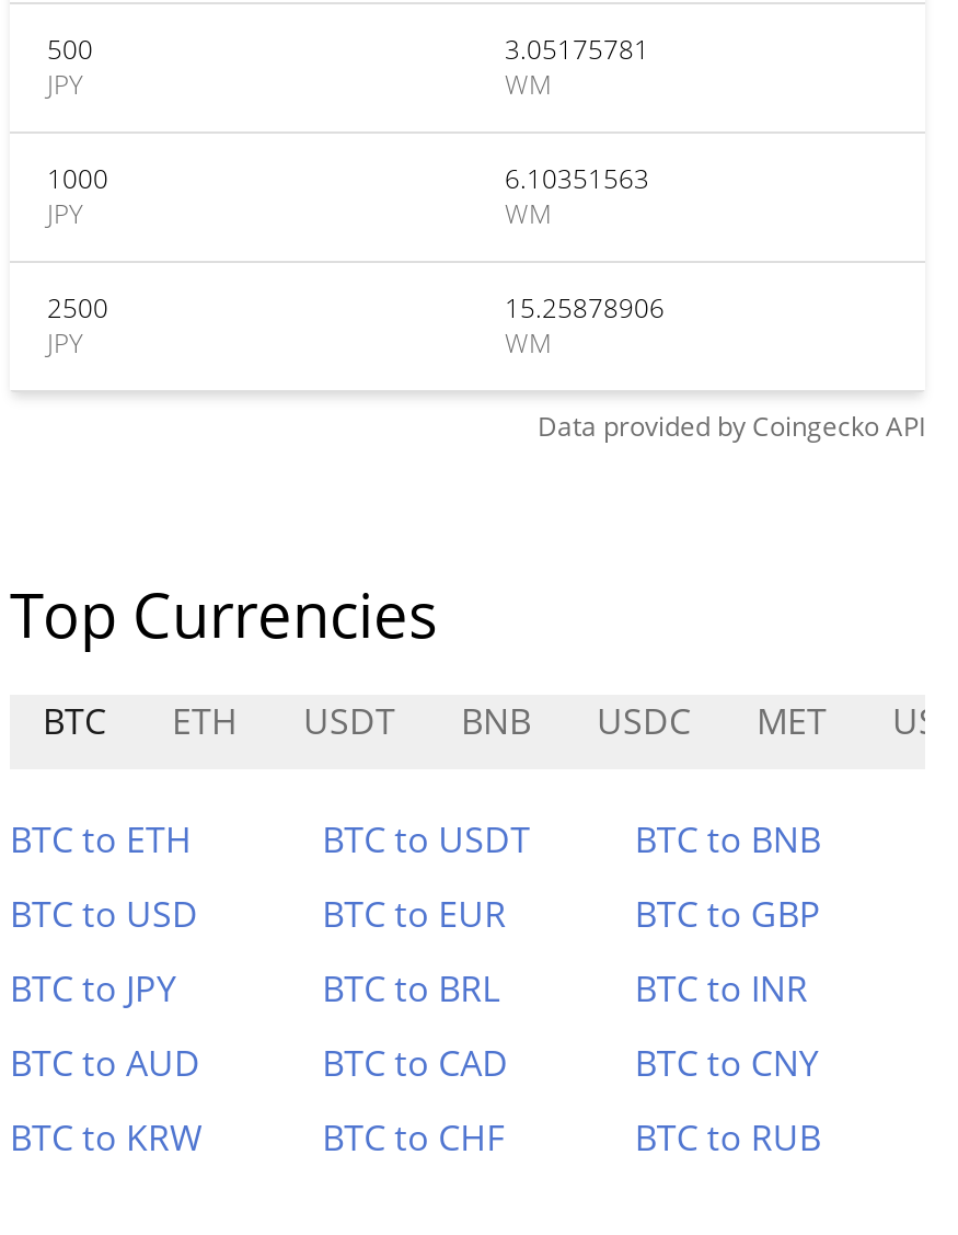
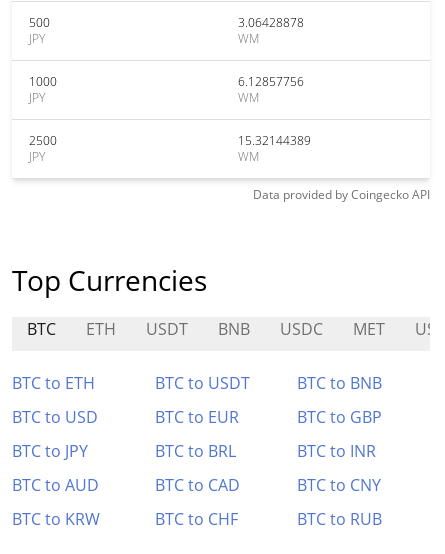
[505,31,649,68] 3.05175781 -> [238,14,304,31] 3.06428878
[505,160,649,197] 6.10351563 -> [238,73,304,90] 6.12857756
[505,289,665,327] 15.25878906 -> [238,132,311,149] 15.32144389

